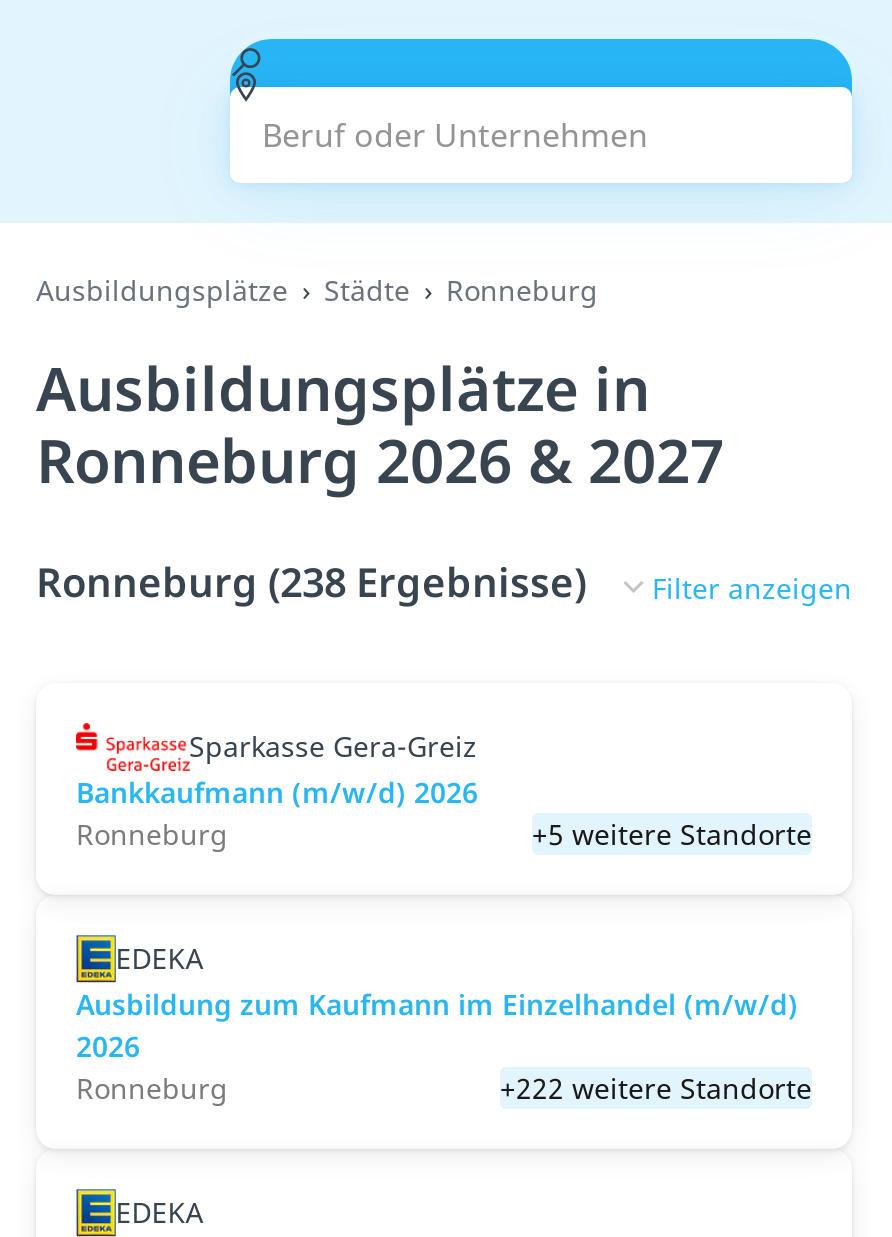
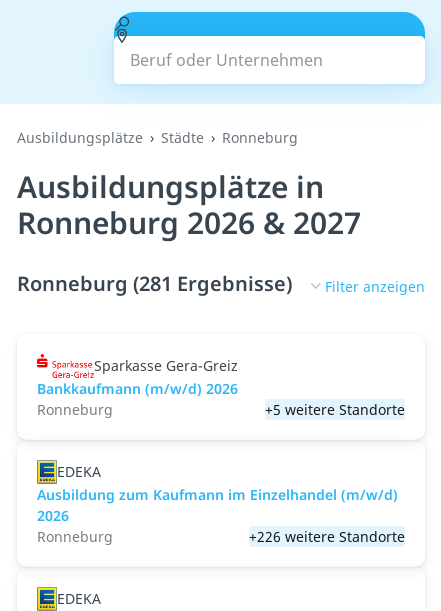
[36,555,586,609] Ronneburg (238 Ergebnisse) -> [17,270,292,297] Ronneburg (281 Ergebnisse)
[500,1069,812,1107] +222 weitere Standorte -> [249,527,405,546] +226 weitere Standorte

